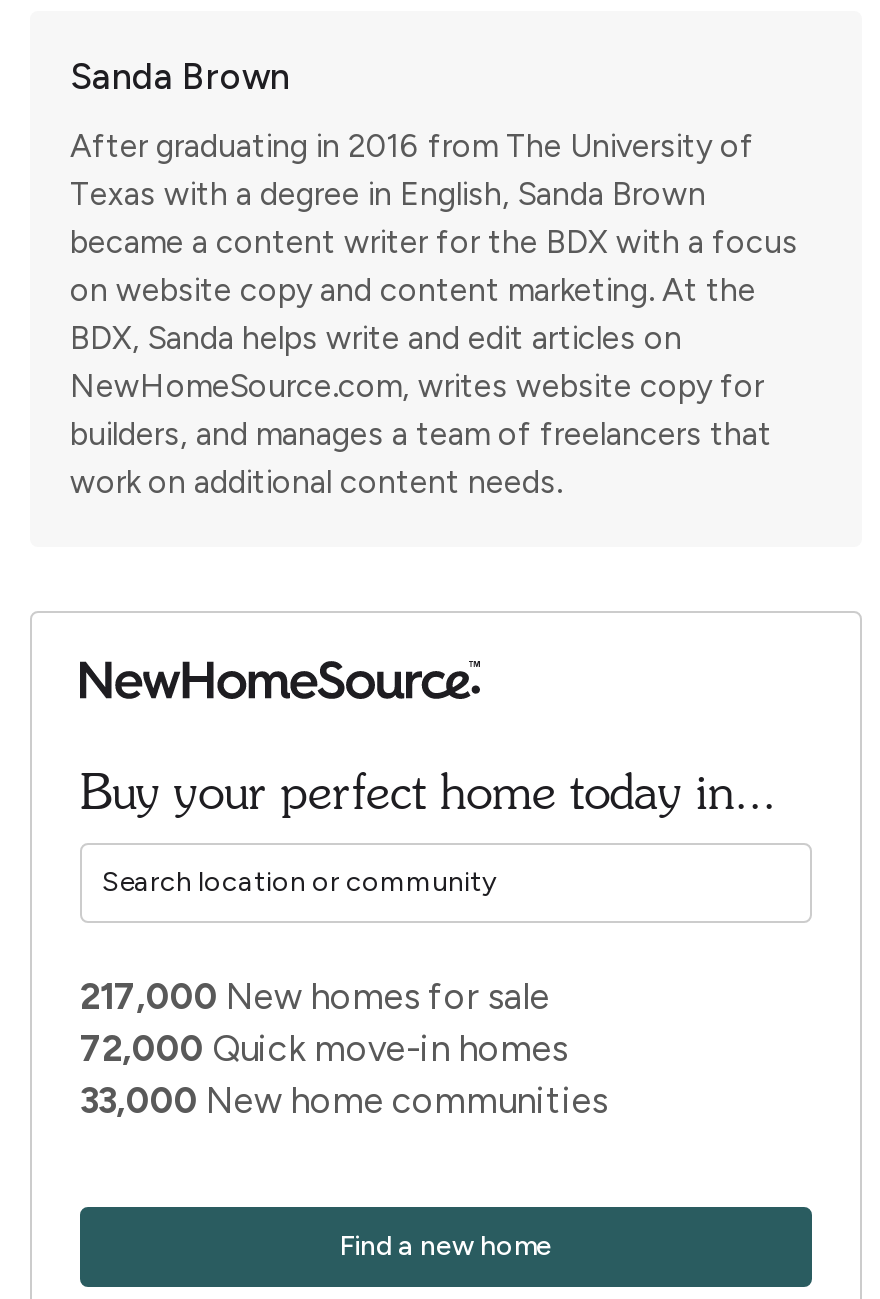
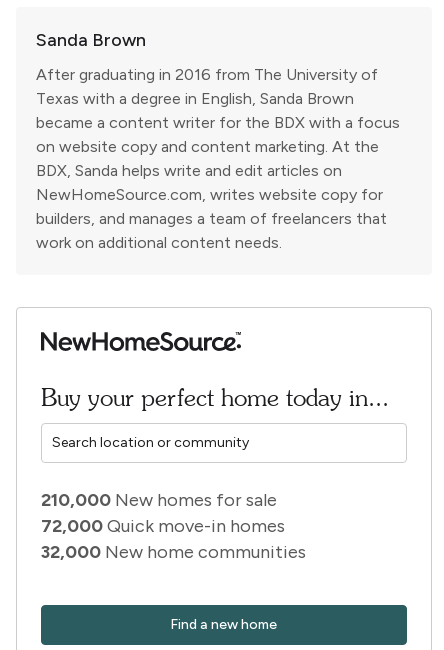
[80,975,550,1019] 217,000 New homes for sale -> [41,489,277,511] 210,000 New homes for sale
[80,1079,608,1123] 33,000 New home communities -> [41,541,306,563] 32,000 New home communities

